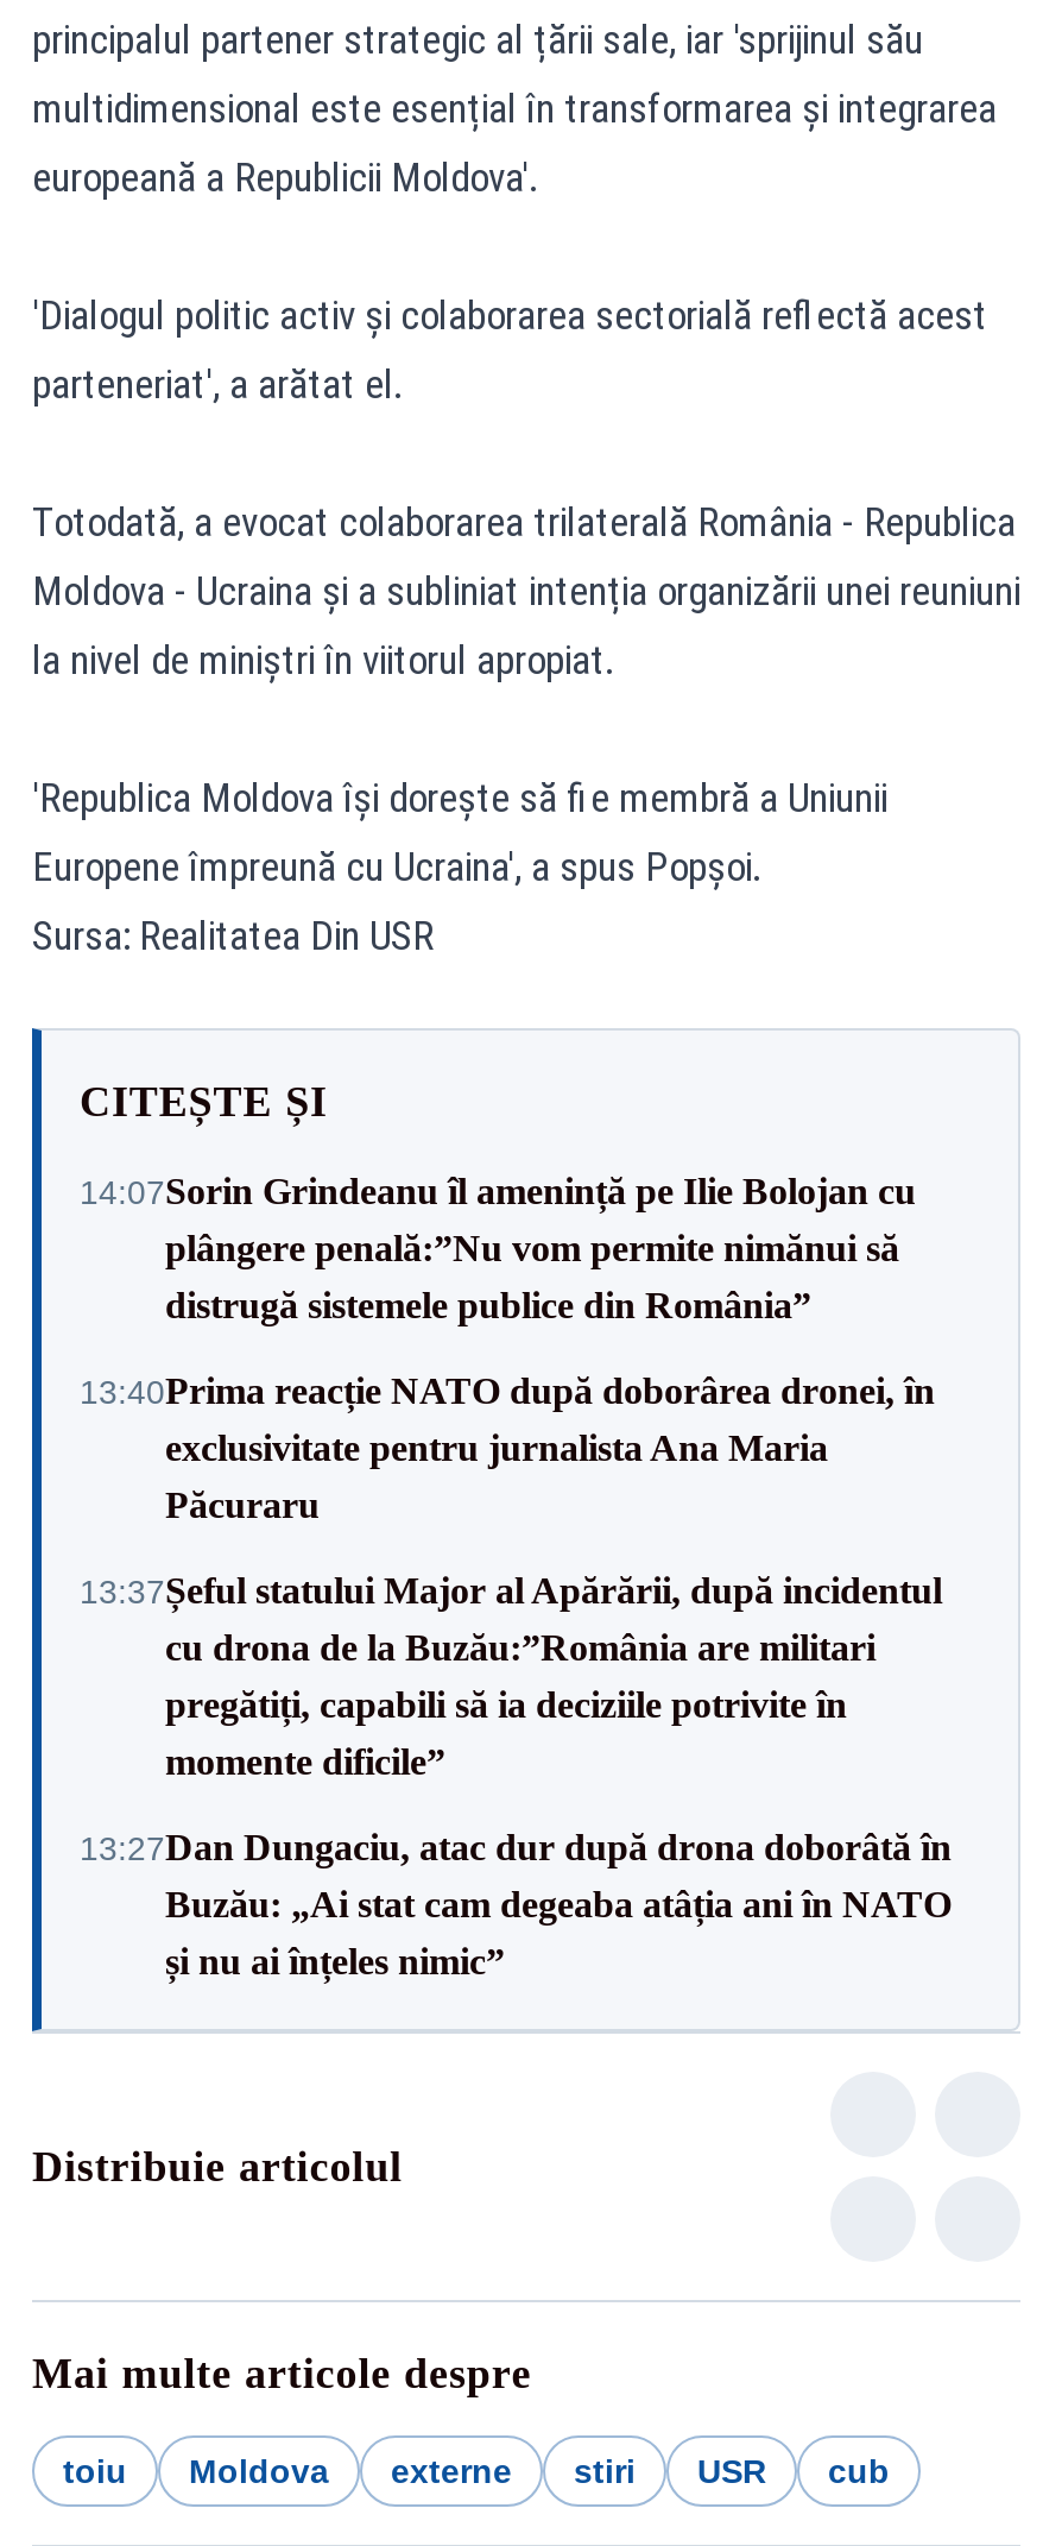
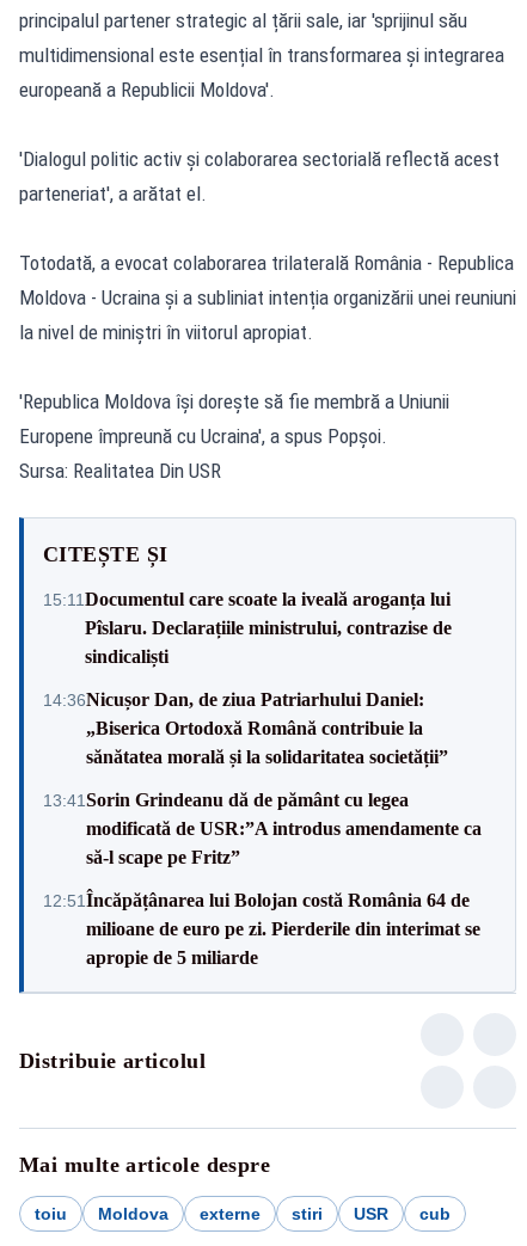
[80,1171,916,1325] 14:07Sorin Grindeanu îl amenință pe Ilie Bolojan cu | plângere penală:”Nu vom permite nimănui să | distrugă sistemele publice din România” -> [43,588,452,666] 15:11Documentul care scoate la iveală aroganța lui | Pîslaru. Declarațiile ministrului, contrazise de | sindicaliști
[80,1370,935,1525] 13:40Prima reacție NATO după doborârea dronei, în | exclusivitate pentru jurnalista Ana Maria | Păcuraru -> [43,689,448,766] 14:36Nicușor Dan, de ziua Patriarhului Daniel: | „Biserica Ortodoxă Română contribuie la | sănătatea morală și la solidaritatea societății”
[80,1570,942,1782] 13:37Șeful statului Major al Apărării, după incidentul | cu drona de la Buzău:”România are militari | pregătiți, capabili să ia deciziile potrivite în | momente dificile” -> [43,789,482,867] 13:41 Sorin Grindeanu dă de pământ cu legea | modificată de USR:”A introdus amendamente ca | să-l scape pe Fritz”
[80,1827,952,1981] 13:27Dan Dungaciu, atac dur după drona doborâtă în | Buzău: „Ai stat cam degeaba atâția ani în NATO | și nu ai înțeles nimic” -> [43,889,480,967] 12:51Încăpățânarea lui Bolojan costă România 64 de | milioane de euro pe zi. Pierderile din interimat se | apropie de 5 miliarde

